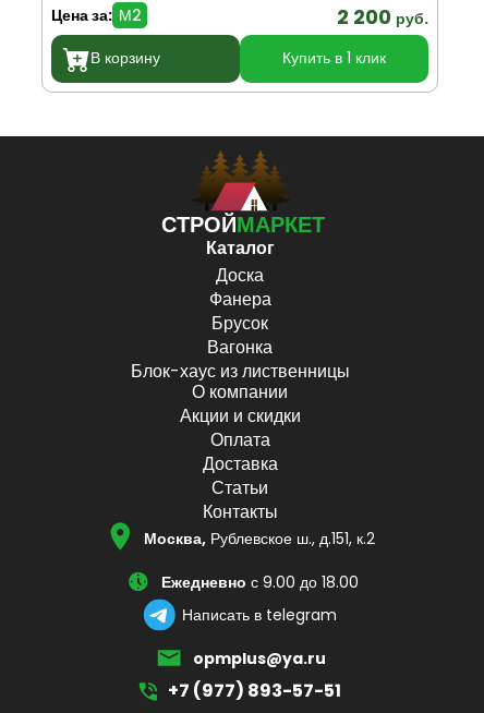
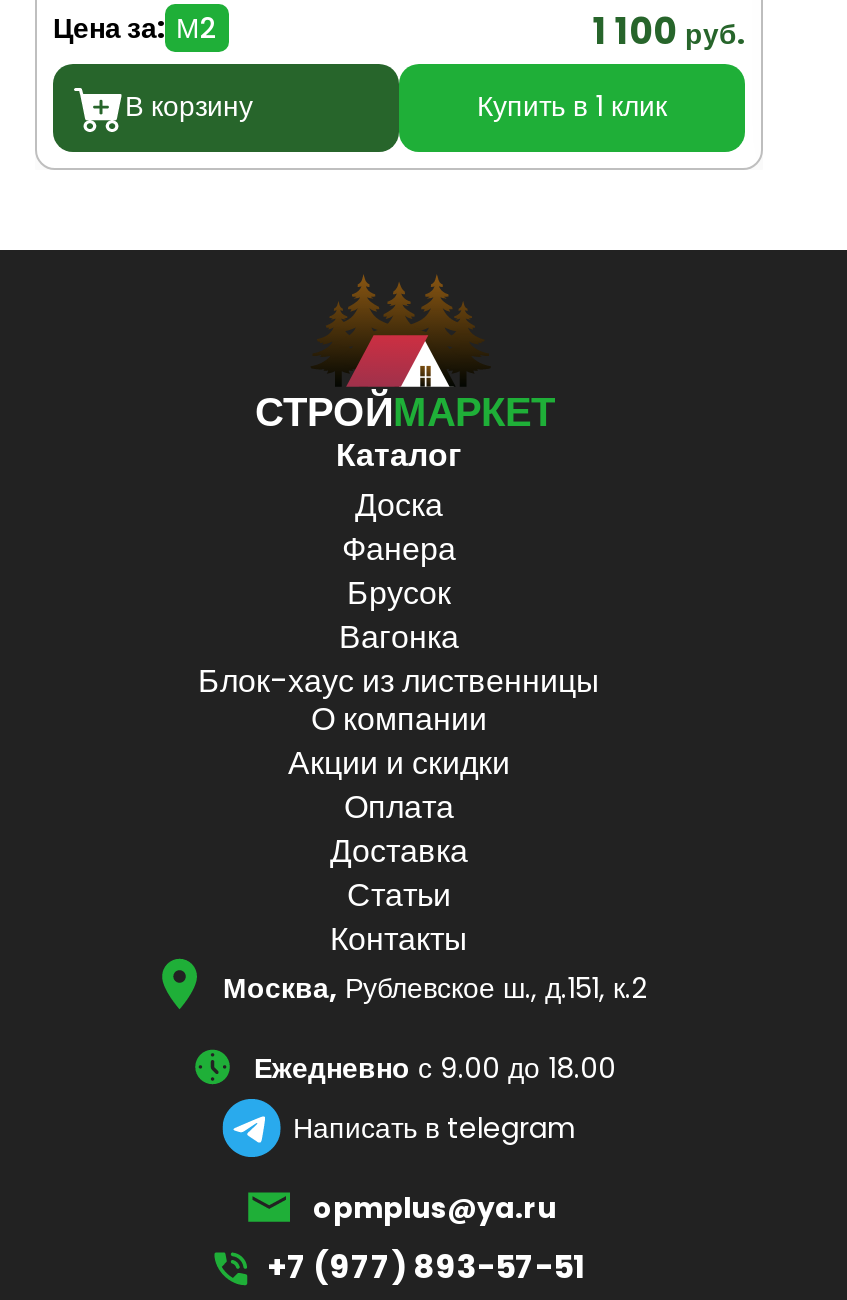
[337,3,428,30] 2 200 руб. -> [593,5,745,55] 1 100 руб.

